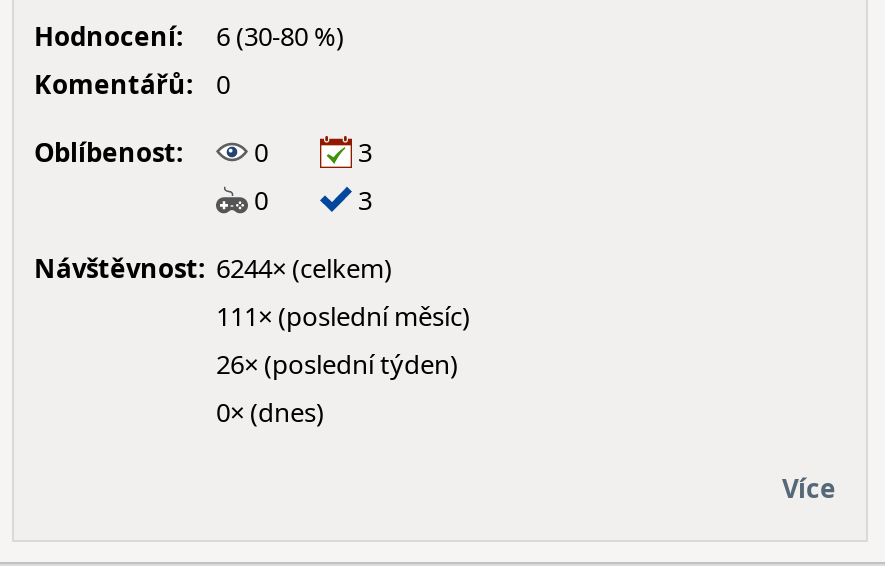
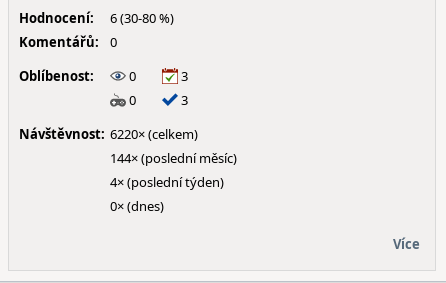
[34,250,392,286] Návštěvnost: 6244× (celkem) -> [19,125,198,143] Návštěvnost: 6220× (celkem)
[216,298,470,334] 111× (poslední měsíc) -> [110,149,237,167] 144× (poslední měsíc)
[216,346,458,382] 26× (poslední týden) -> [110,173,224,191] 4× (poslední týden)

